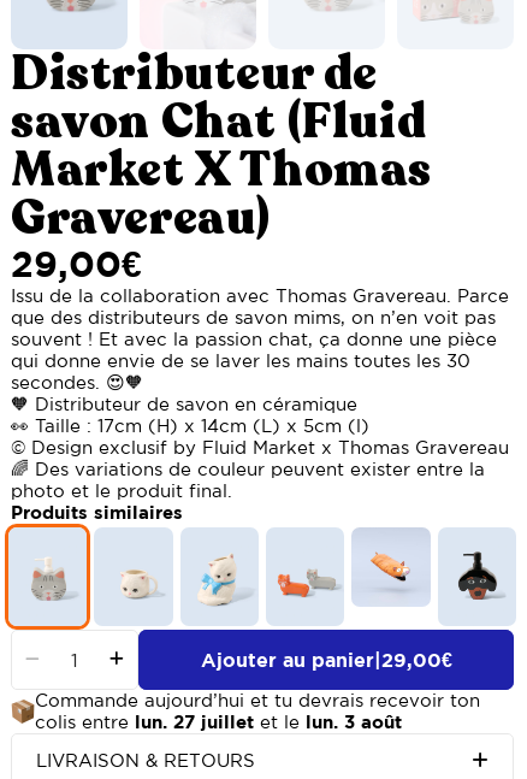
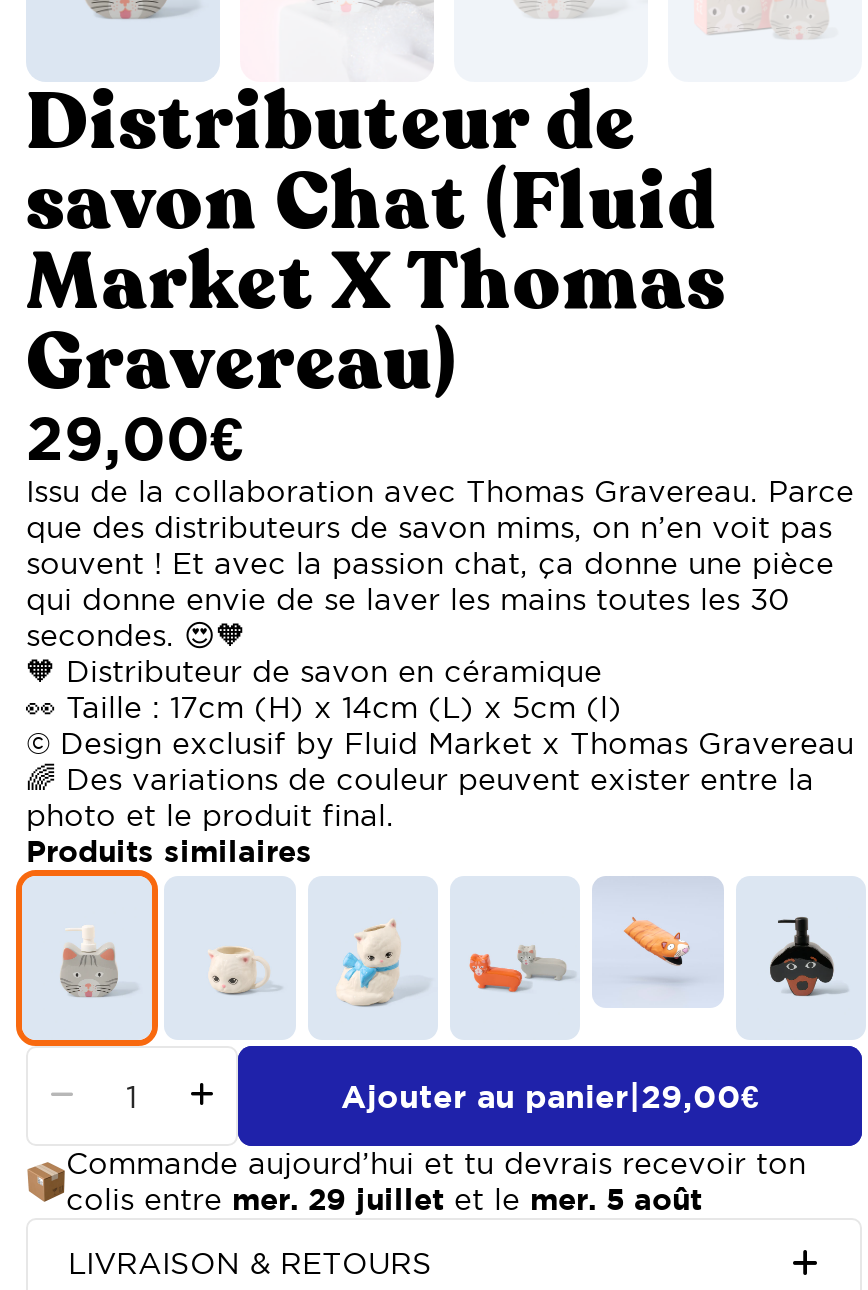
[35,711,402,732] colis entre lun. 27 juillet et le lun. 3 août -> [66,1182,702,1216] colis entre mer. 29 juillet et le mer. 5 août

